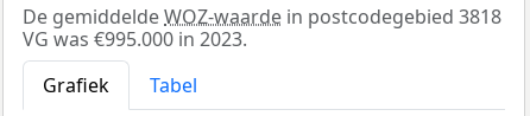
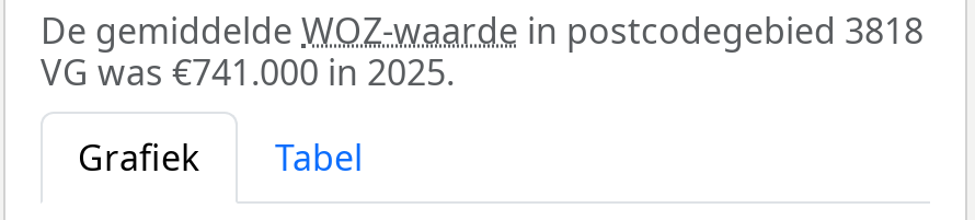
[23,26,247,52] VG was €995.000 in 2023. -> [41,48,455,96] VG was €741.000 in 2025.

